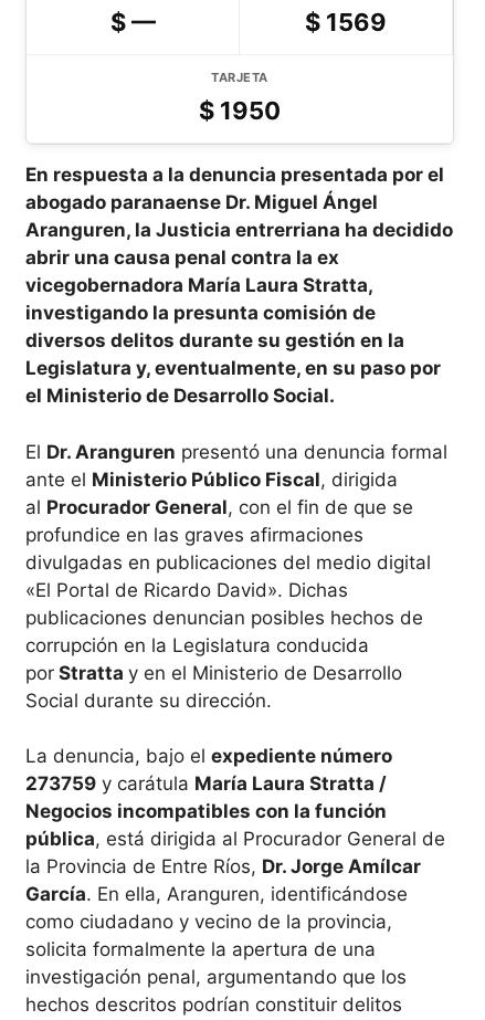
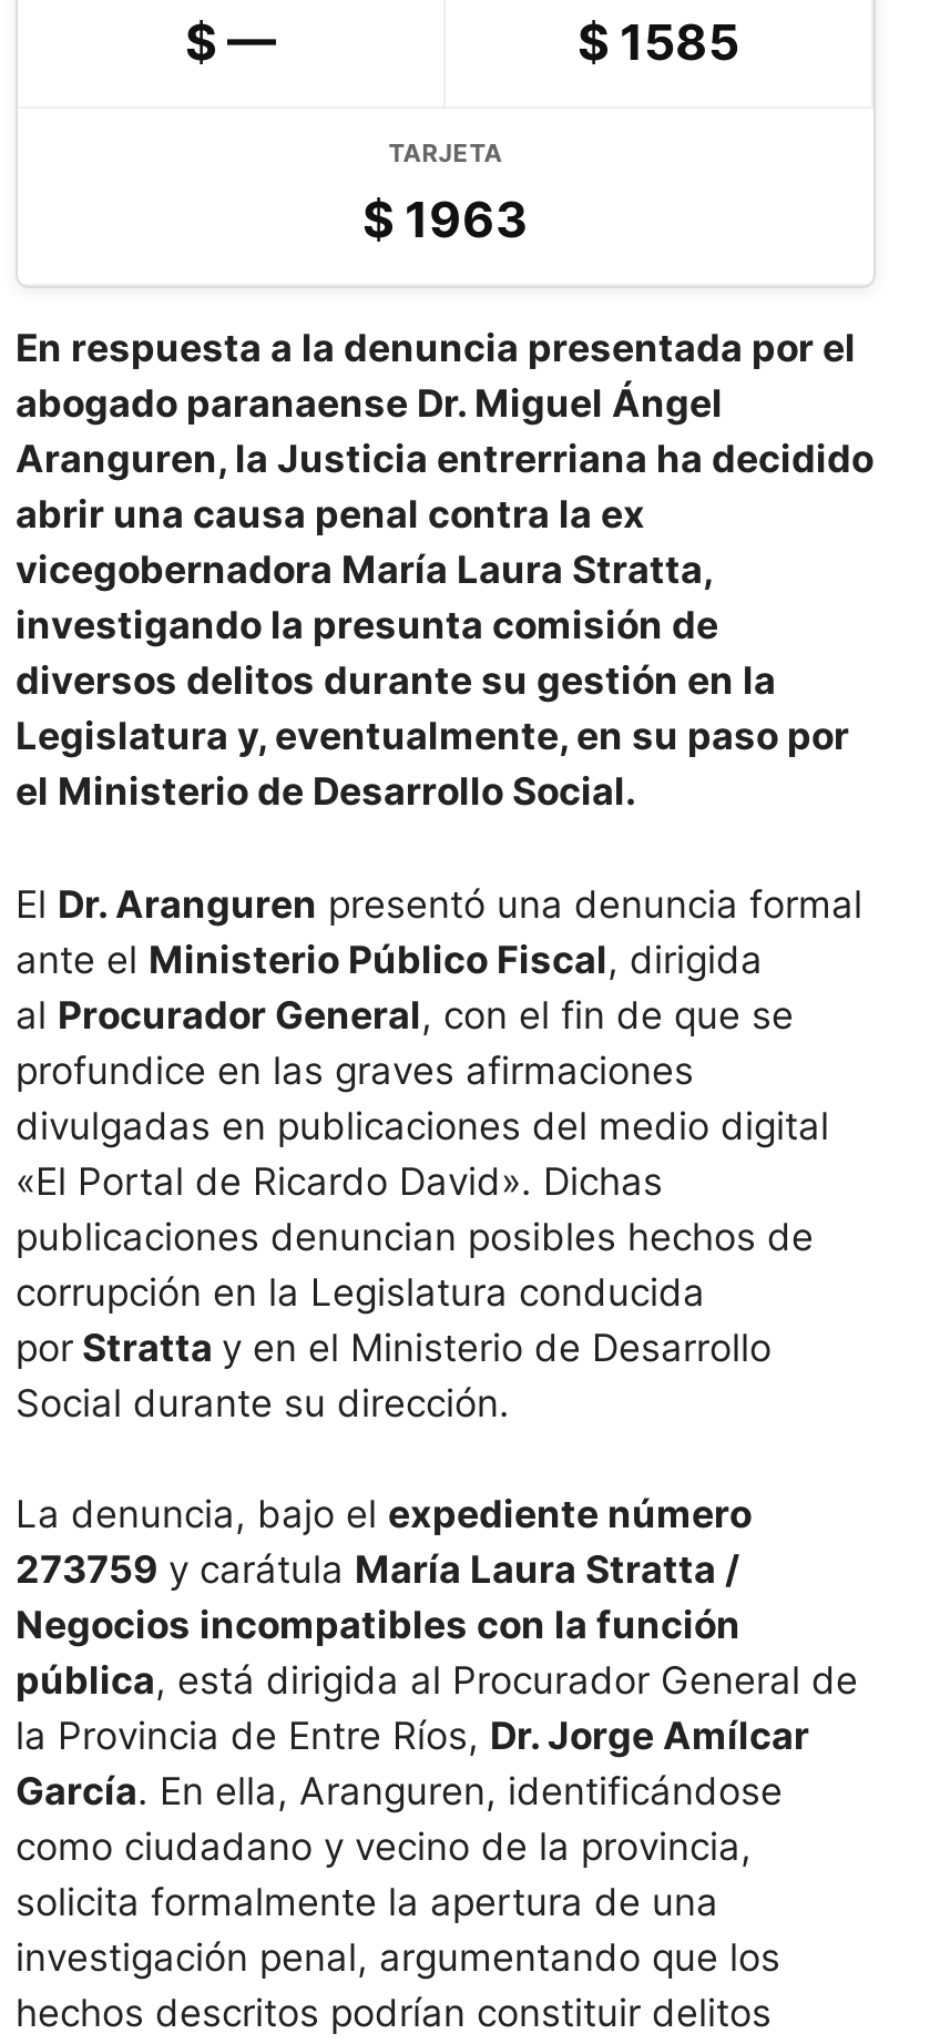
[305,8,387,37] $1569 -> [578,14,739,71] $1585
[199,96,281,125] $1950 -> [362,191,529,249] $1963

